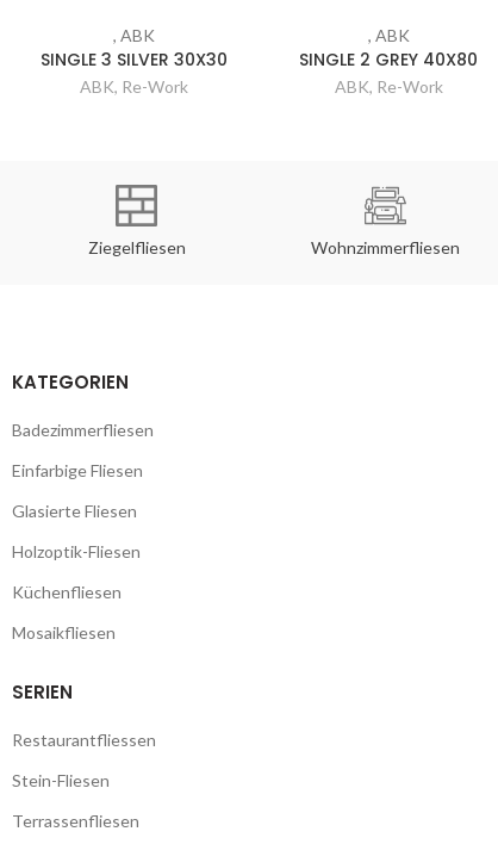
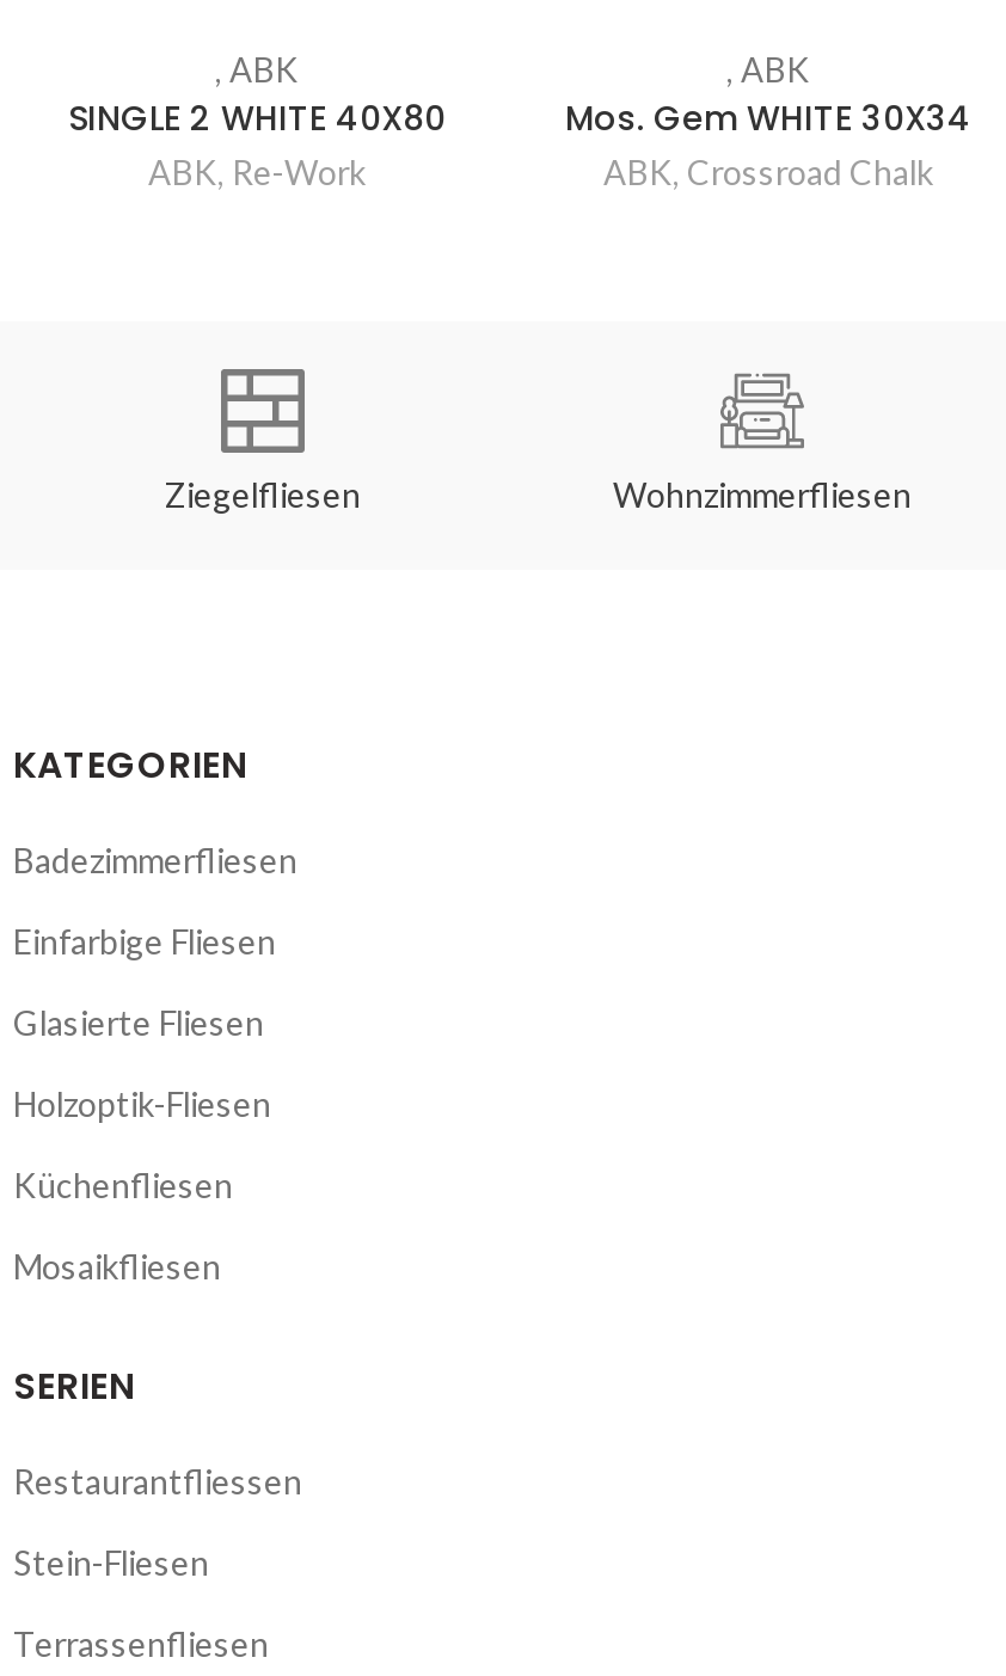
[40,48,227,72] SINGLE 3 SILVER 30X30 -> [68,94,446,142] SINGLE 2 WHITE 40X80
[299,48,478,97] SINGLE 2 GREY 40X80 | ABK, Re-Work -> [565,94,971,192] Mos. Gem WHITE 30X34 | ABK, Crossroad Chalk

